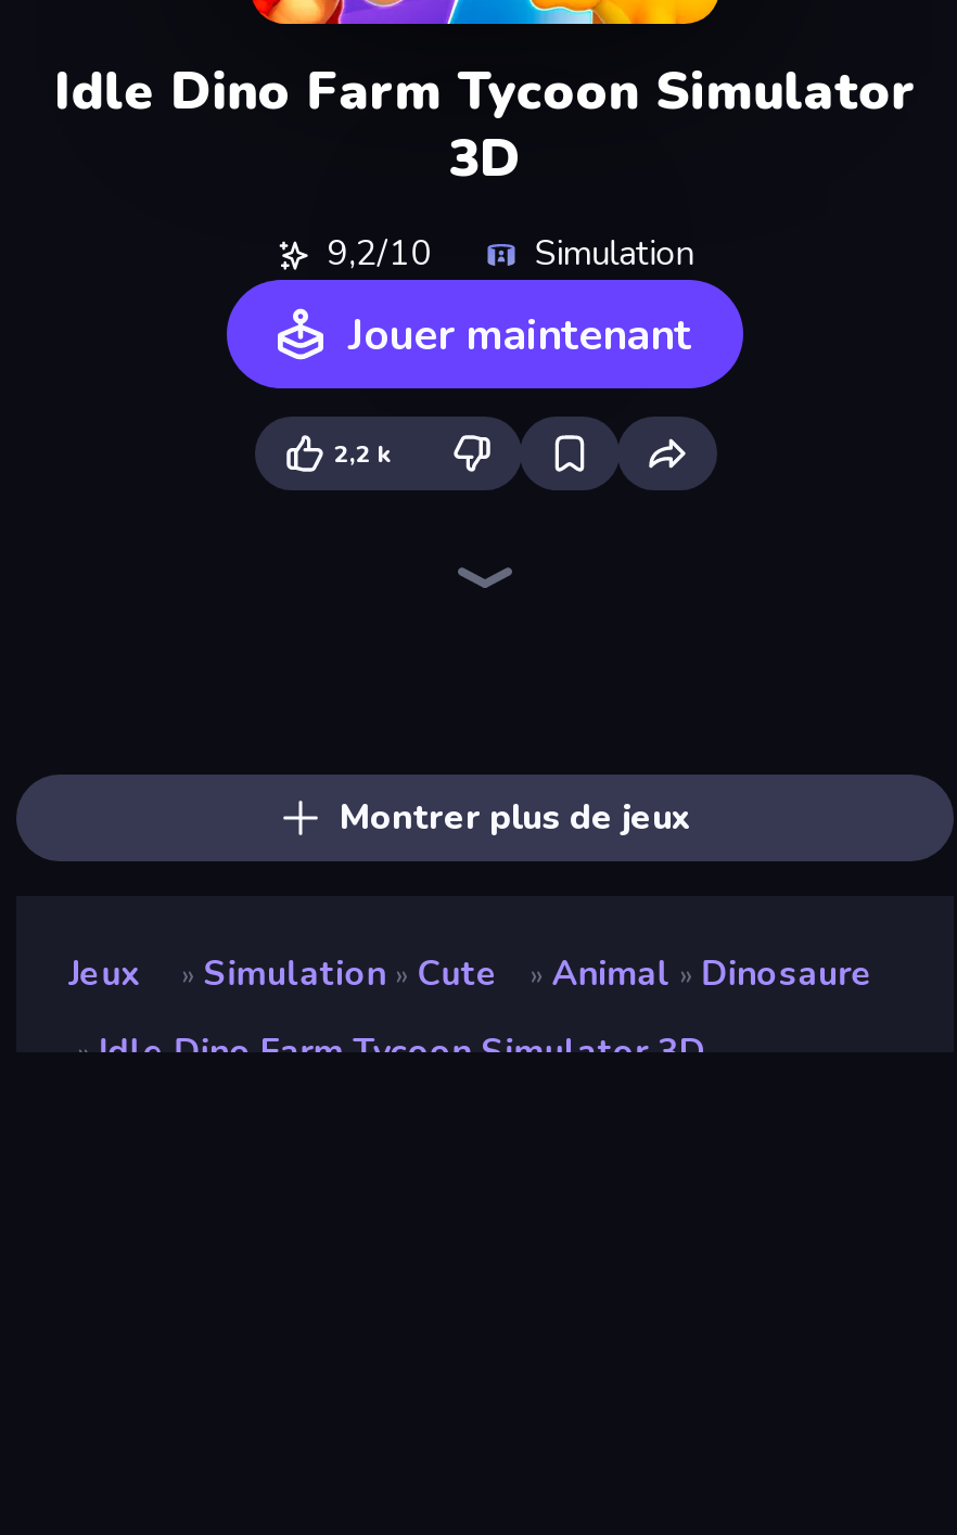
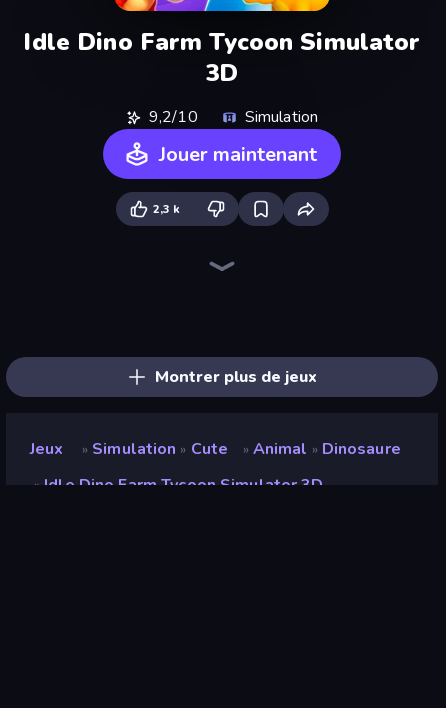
[334,437,393,470] 2,2 k -> [152,201,179,216] 2,3 k

